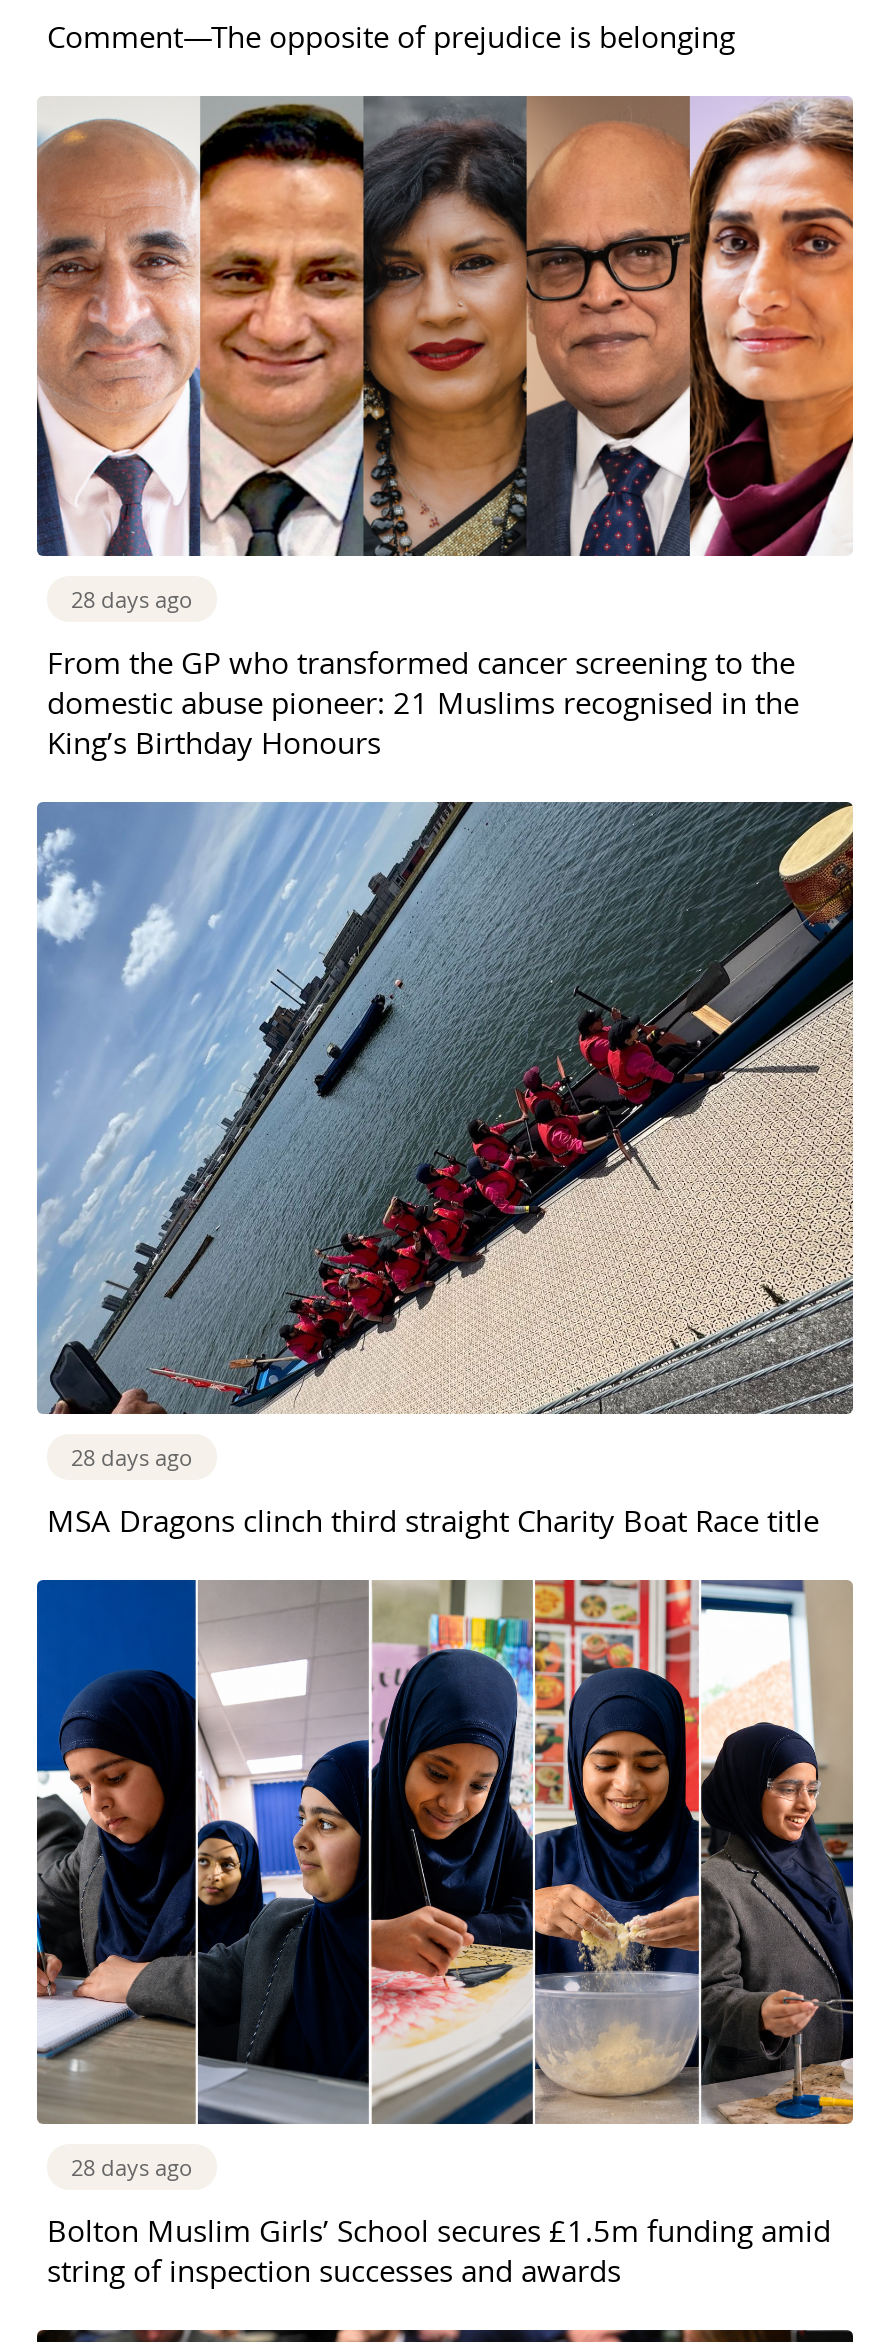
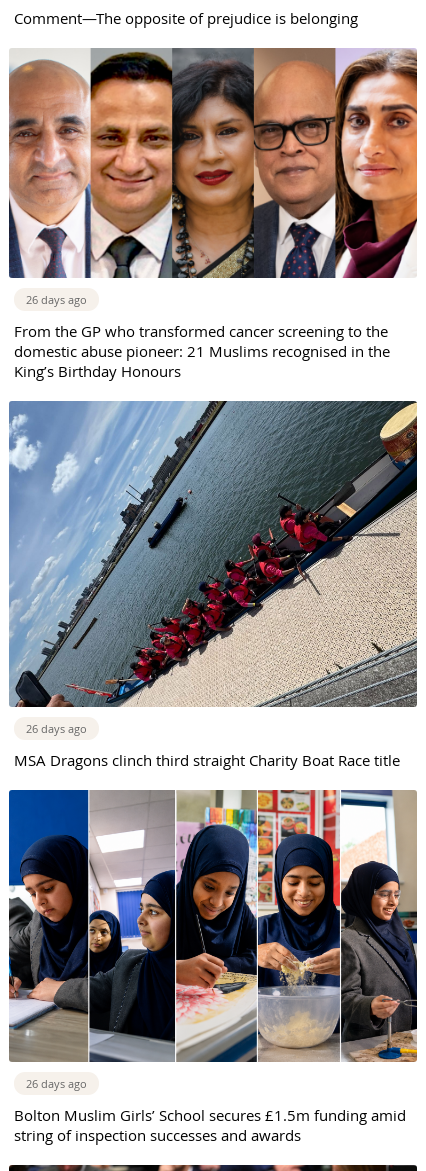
[71,583,193,613] 28 days ago -> [26,292,87,307] 26 days ago
[71,1441,193,1471] 28 days ago -> [26,721,87,736] 26 days ago
[71,2151,193,2181] 28 days ago -> [26,1076,87,1091] 26 days ago

